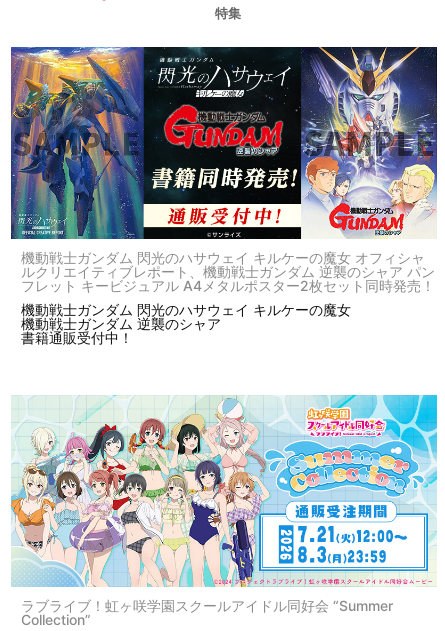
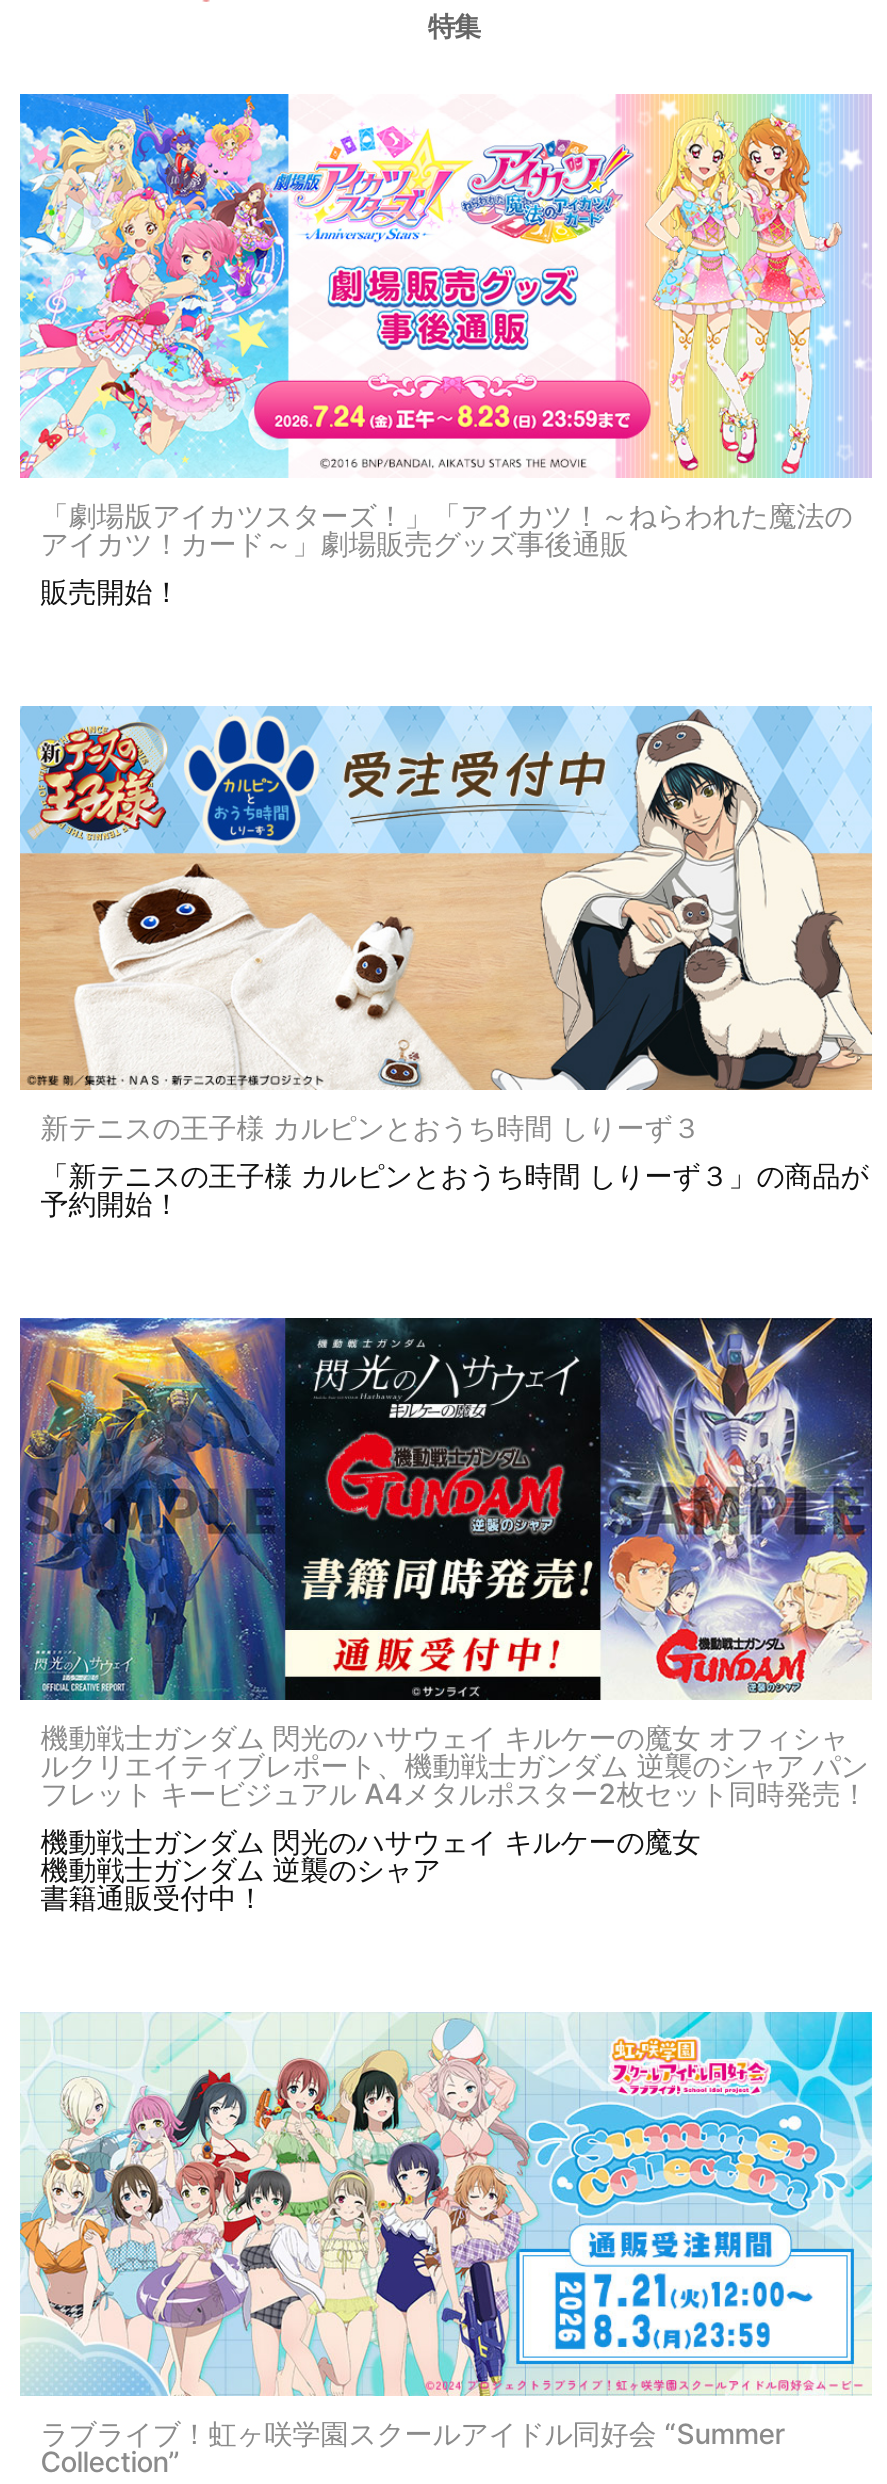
none -> [18,92,872,608] [image] | 「劇場版アイカツスターズ！」「アイカツ！～ねらわれた魔法の | アイカツ！カード～」劇場販売グッズ事後通販 | 販売開始！
none -> [18,704,874,1219] [image] | 新テニスの王子様 カルピンとおうち時間 しりーず３ | 「新テニスの王子様 カルピンとおうち時間 しりーず３」の商品が | 予約開始！

